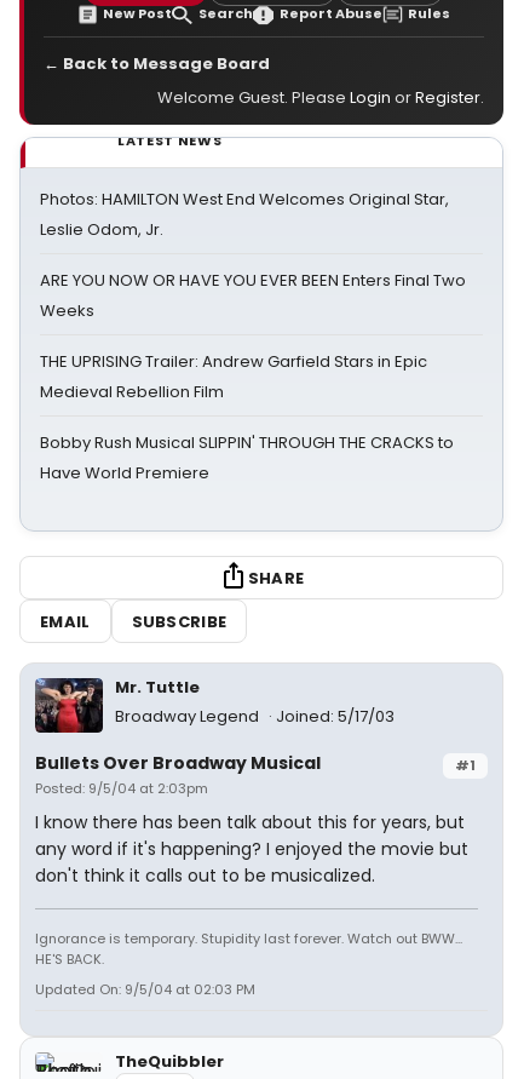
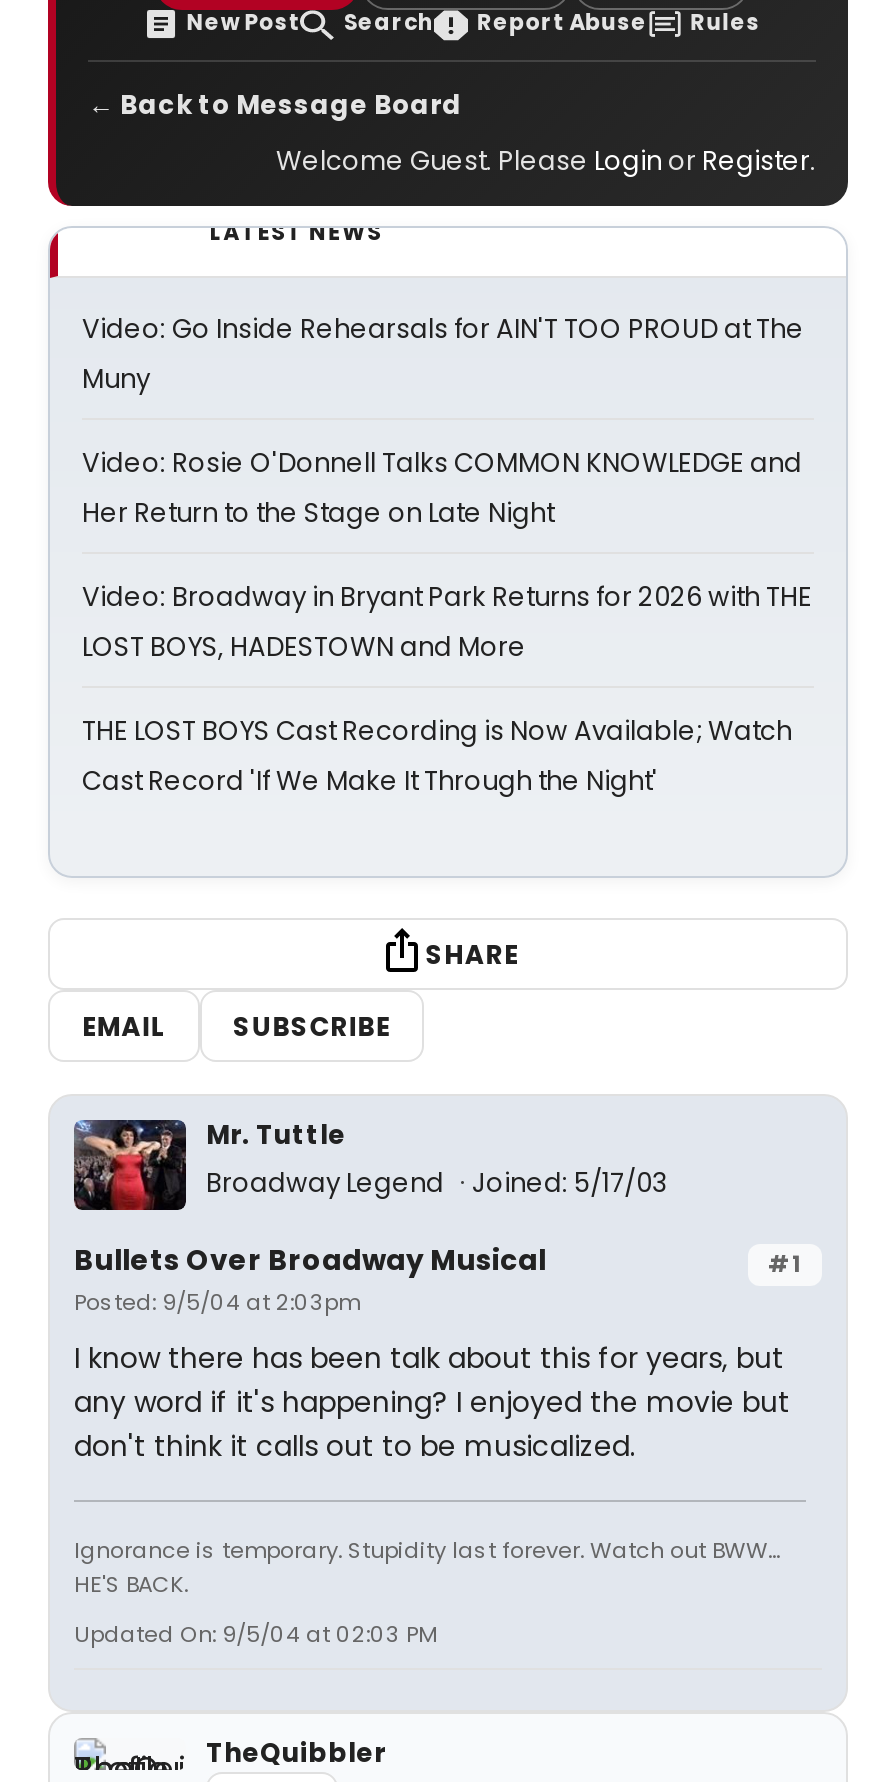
[40,188,449,241] Photos: HAMILTON West End Welcomes Original Star, | Leslie Odom, Jr. -> [82,310,804,398] Video: Go Inside Rehearsals for AIN'T TOO PROUD at The | Muny
[40,269,466,322] ARE YOU NOW OR HAVE YOU EVER BEEN Enters Final Two | Weeks -> [82,444,802,532] Video: Rosie O'Donnell Talks COMMON KNOWLEDGE and | Her Return to the Stage on Late Night
[40,350,427,403] THE UPRISING Trailer: Andrew Garfield Stars in Epic | Medieval Rebellion Film -> [82,578,812,666] Video: Broadway in Bryant Park Returns for 2026 with THE | LOST BOYS, HADESTOWN and More
[40,431,454,484] Bobby Rush Musical SLIPPIN' THROUGH THE CRACKS to | Have World Premiere -> [82,712,792,800] THE LOST BOYS Cast Recording is Now Available; Watch | Cast Record 'If We Make It Through the Night'

